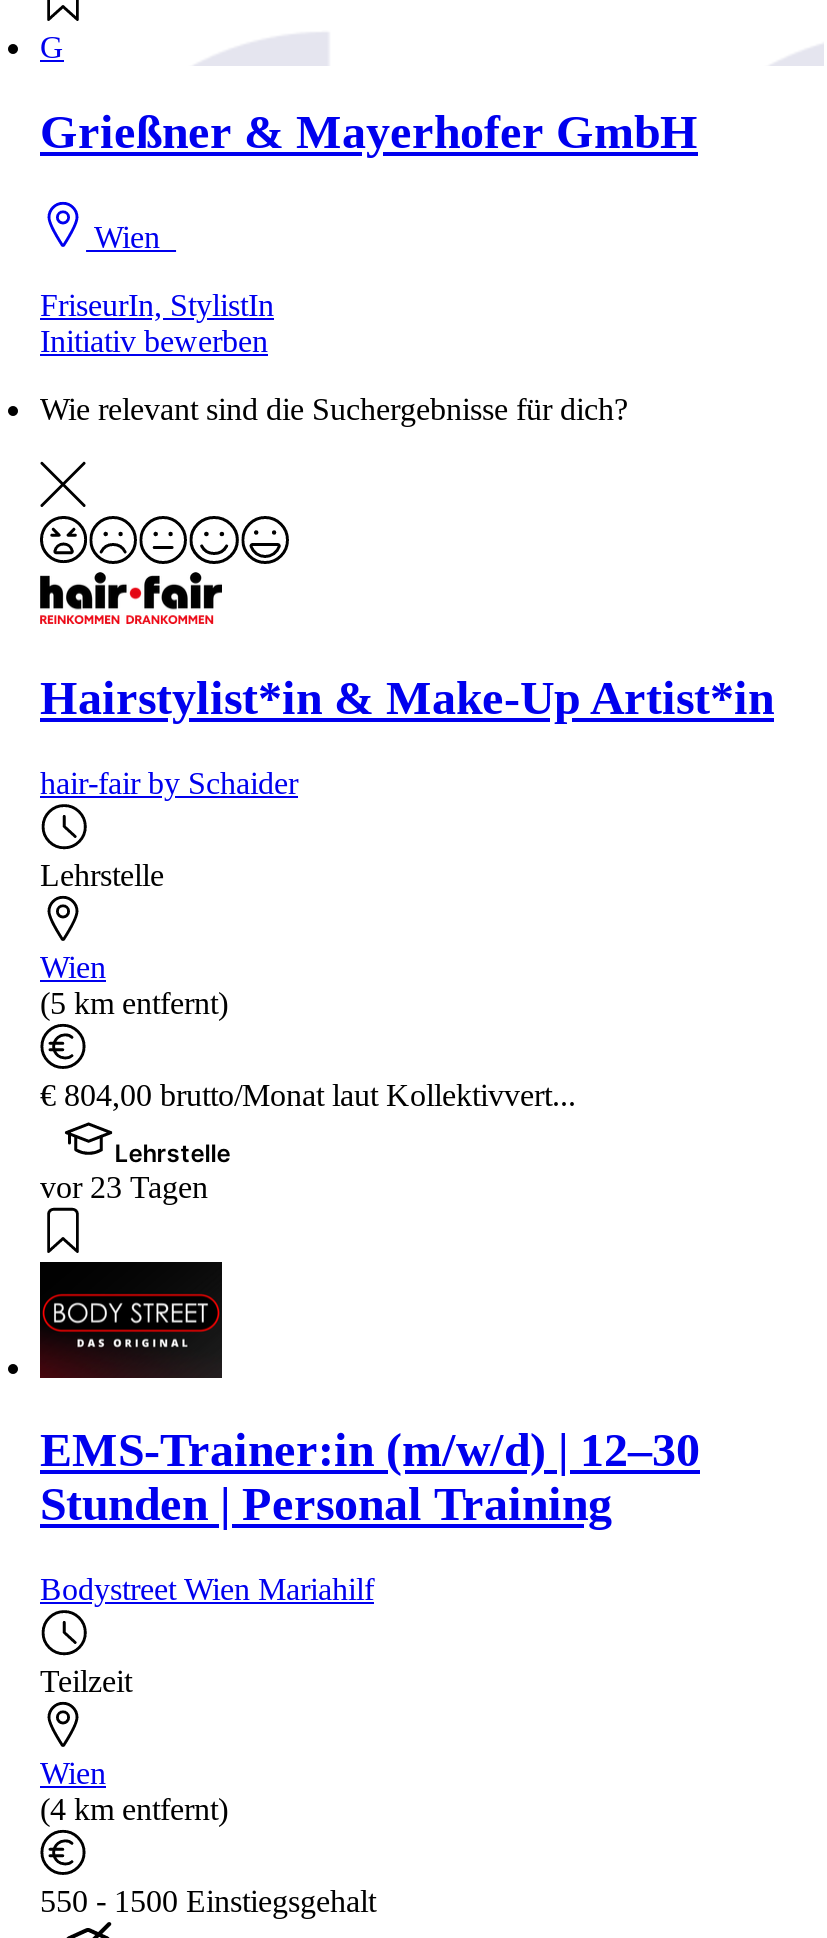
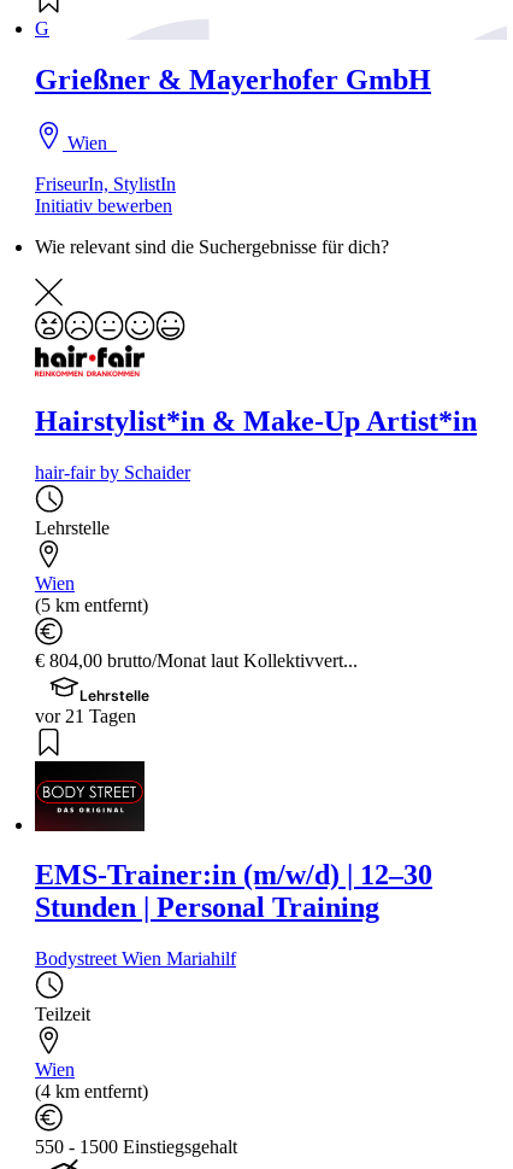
[40,1170,208,1204] vor 23 Tagen -> [35,706,136,726] vor 21 Tagen

